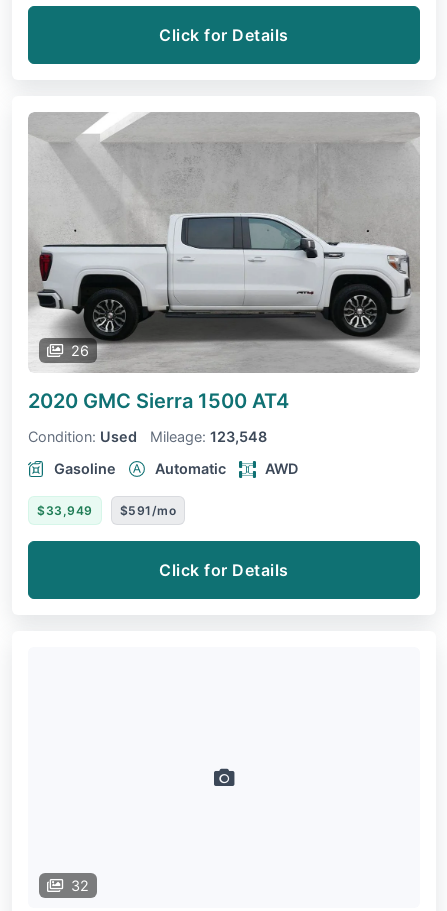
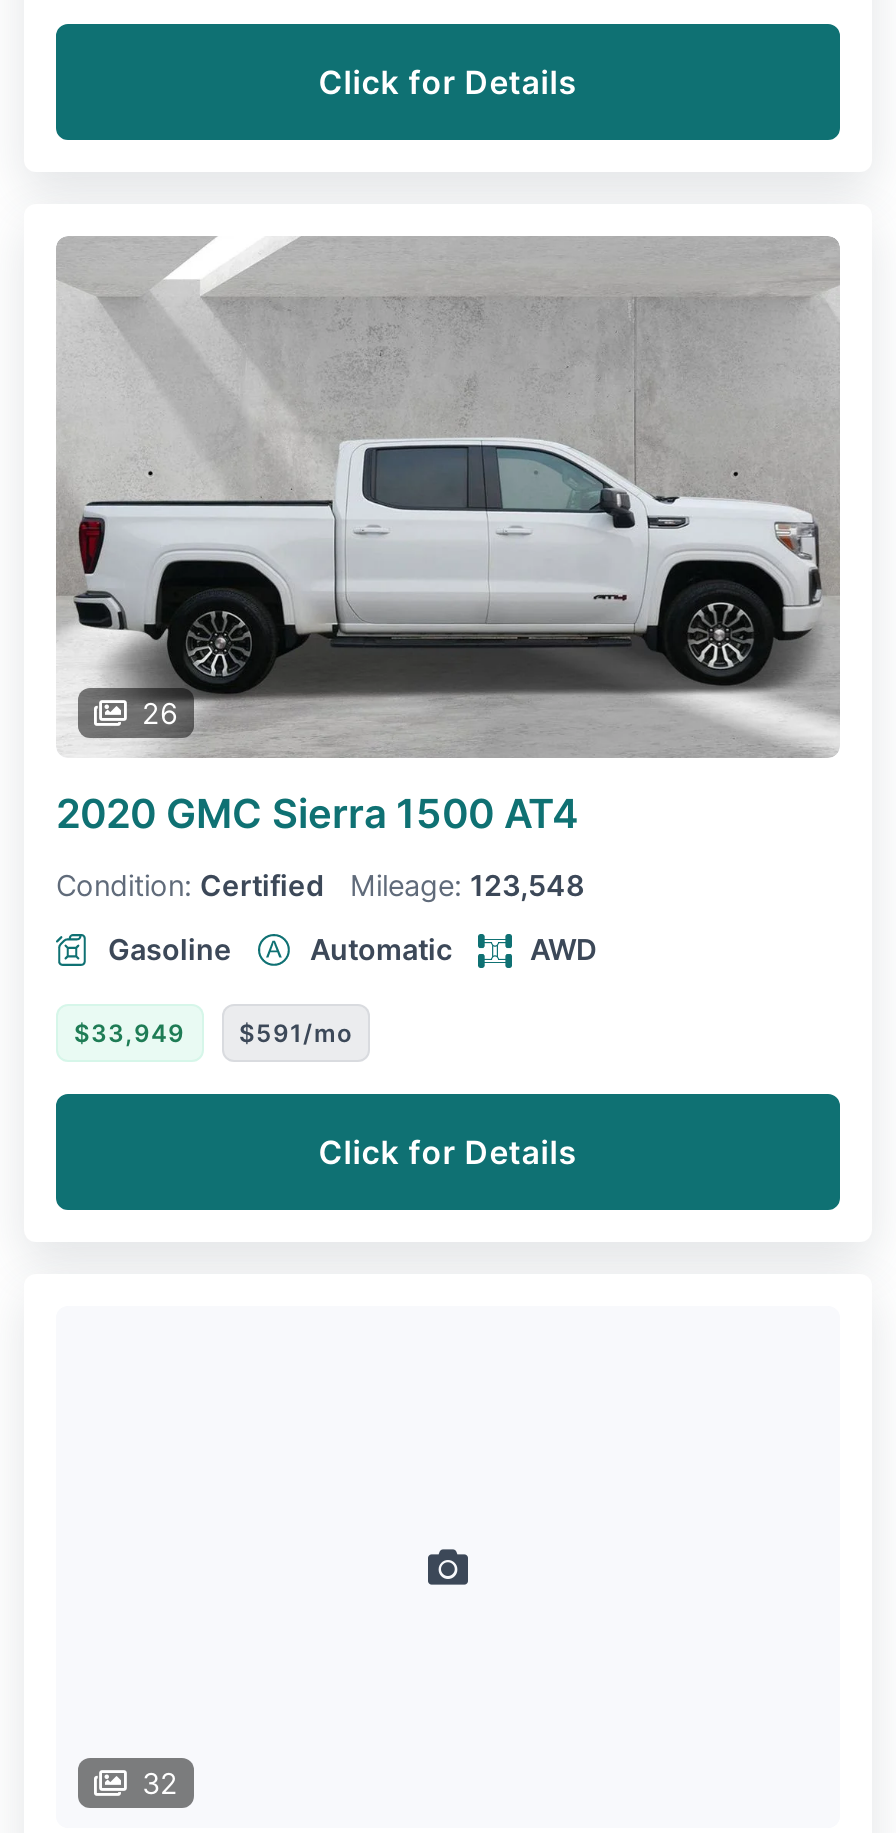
[28,428,137,445] Condition: Used -> [56,868,324,902] Condition: Certified

